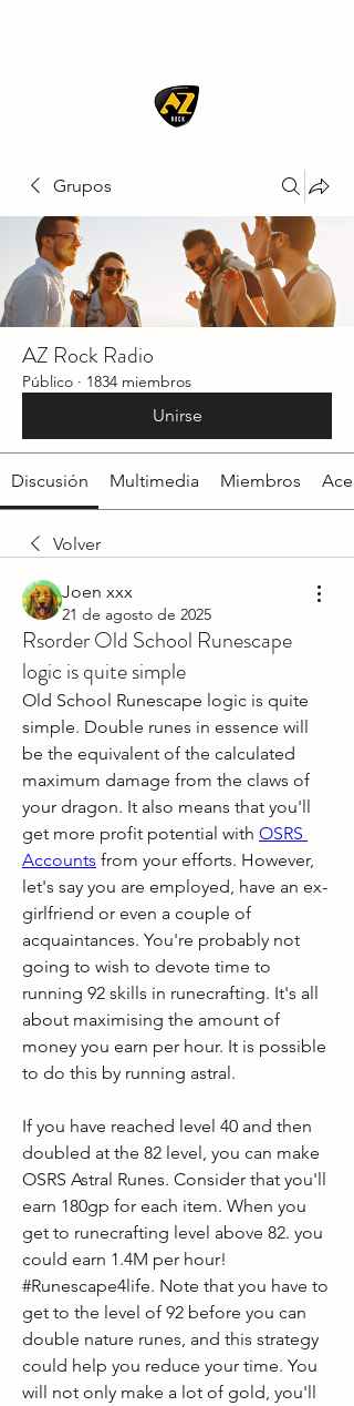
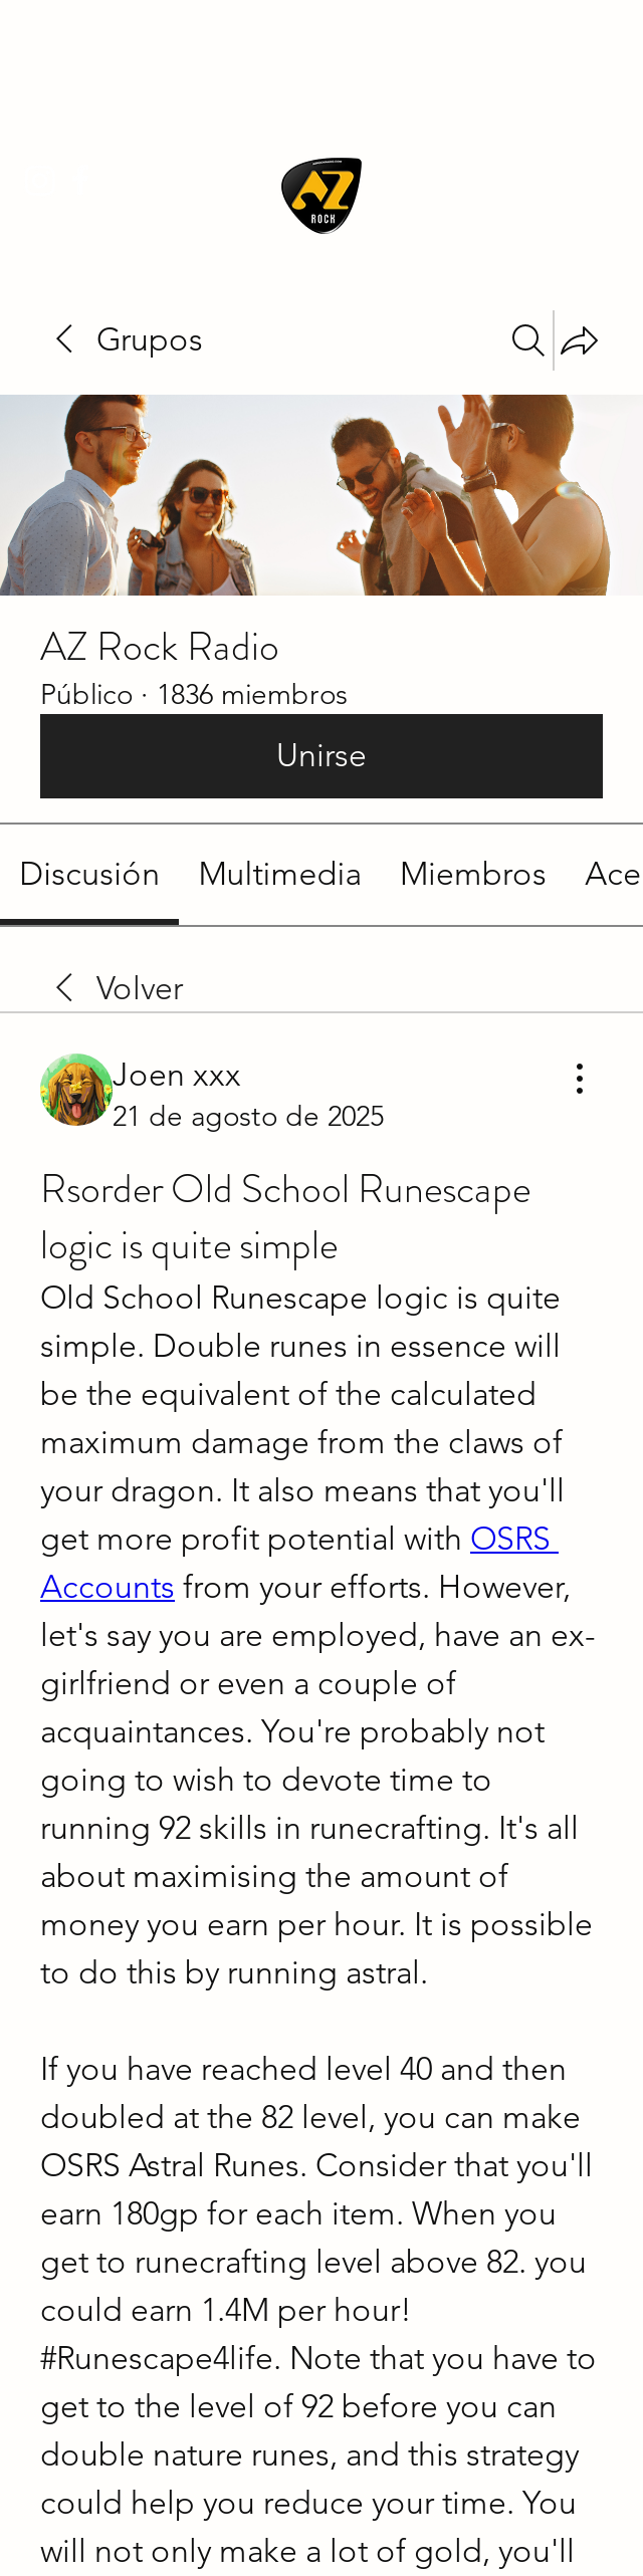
[22,371,191,391] Público · 1834 miembros -> [40,676,348,712] Público · 1836 miembros

